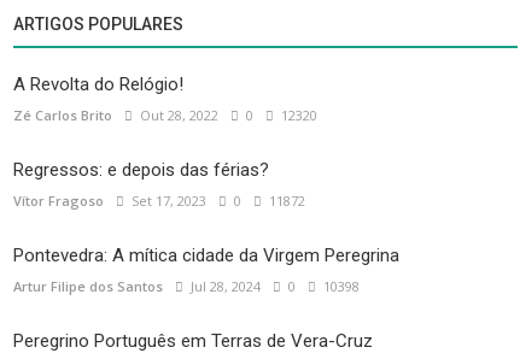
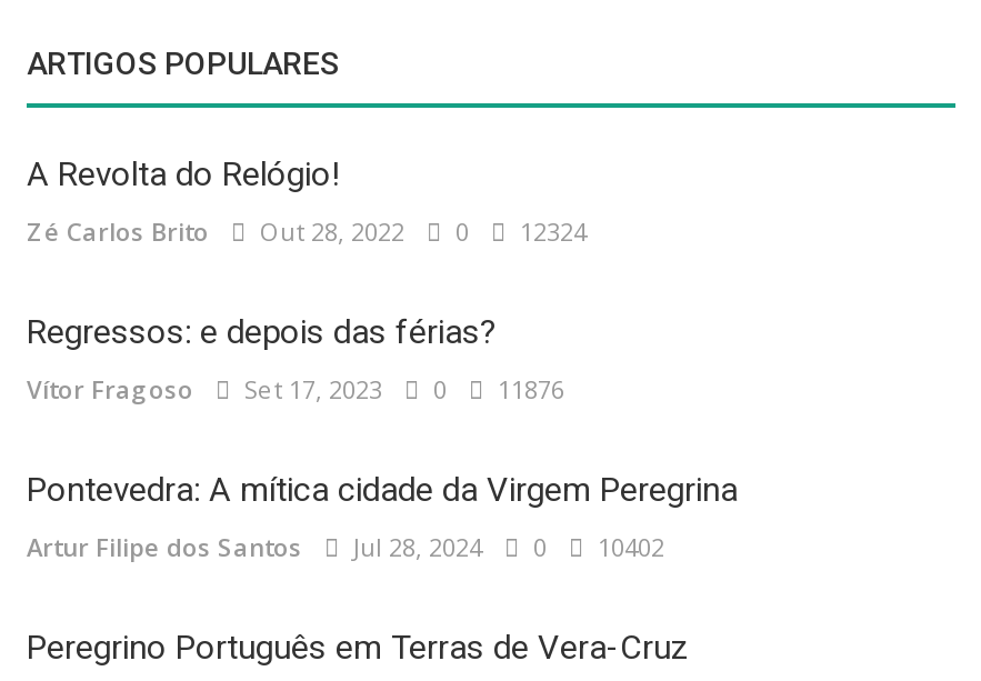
[274,106,317,124] 12320 -> [507,215,587,248] 12324
[262,192,305,210] 11872 -> [484,373,564,406] 11876
[316,277,360,295] 10398 -> [584,530,664,564] 10402

